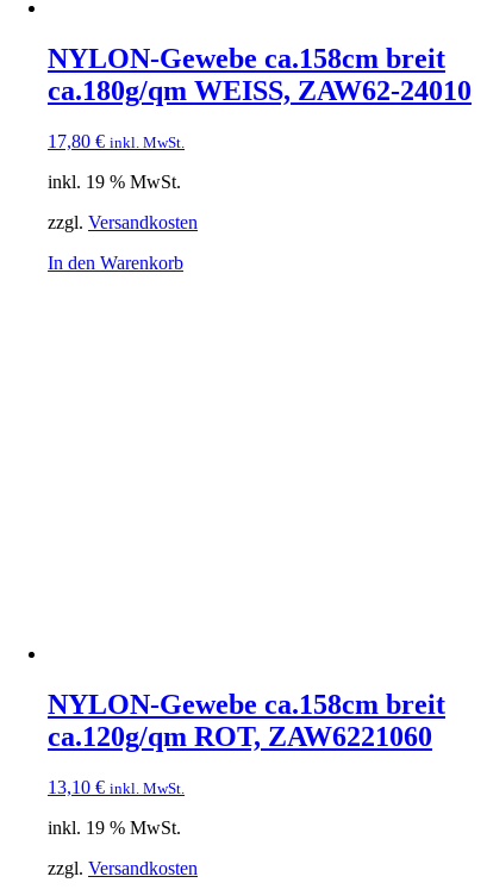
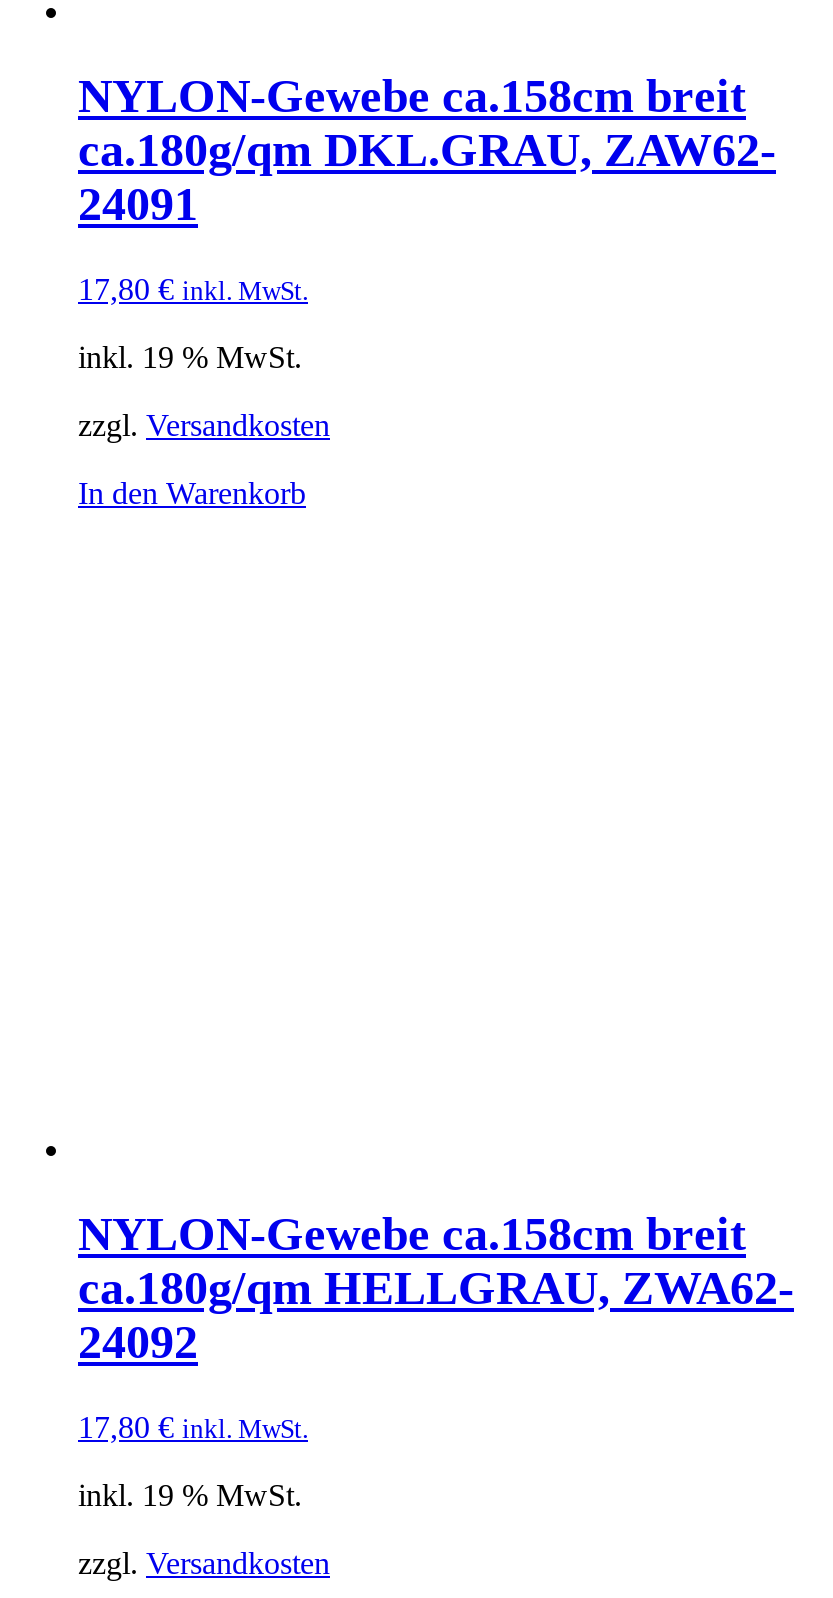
[48,75,472,106] ca.180g/qm WEISS, ZAW62-24010 -> [78,124,776,230] ca.180g/qm DKL.GRAU, ZAW62- | 24091
[48,721,432,752] ca.120g/qm ROT, ZAW6221060 -> [78,1262,794,1368] ca.180g/qm HELLGRAU, ZWA62- | 24092
[48,777,185,797] 13,10 € inkl. MwSt. -> [78,1410,308,1444] 17,80 € inkl. MwSt.

